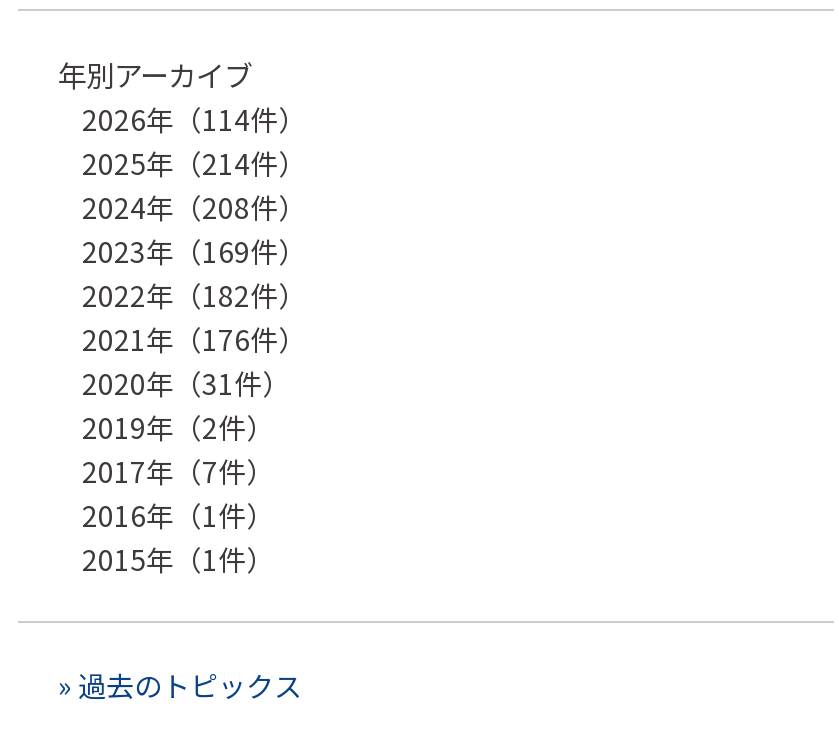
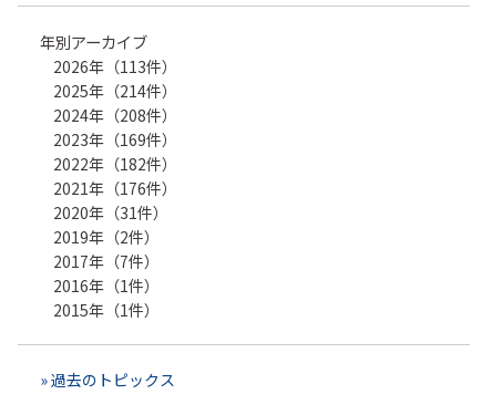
[82,98,306,138] 2026年（114件） -> [53,55,177,77] 2026年（113件）

